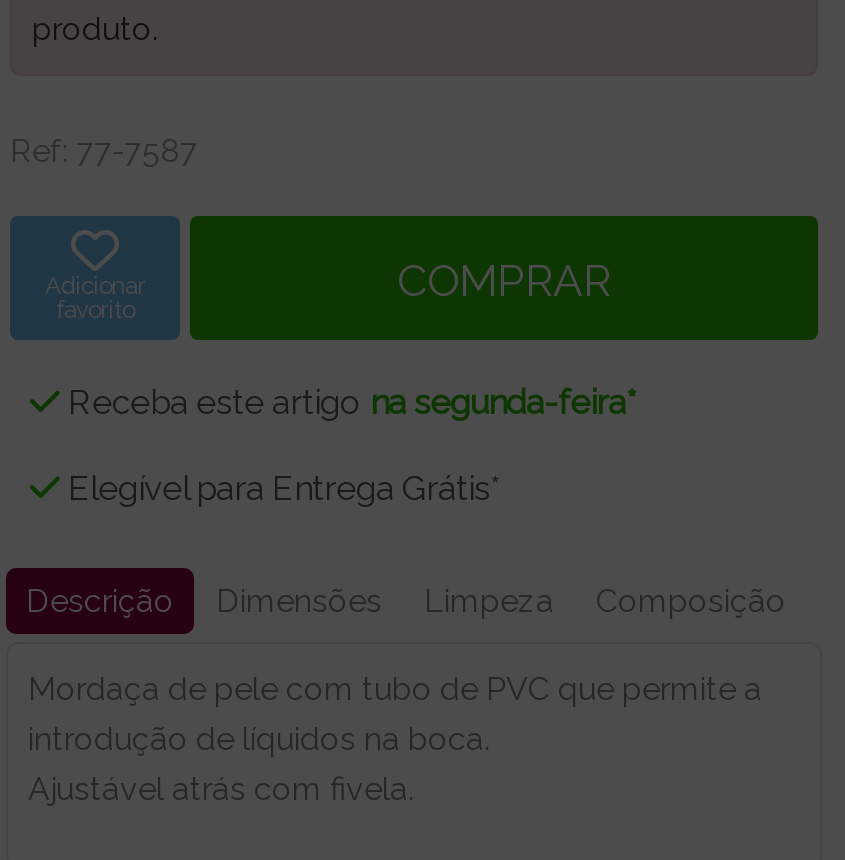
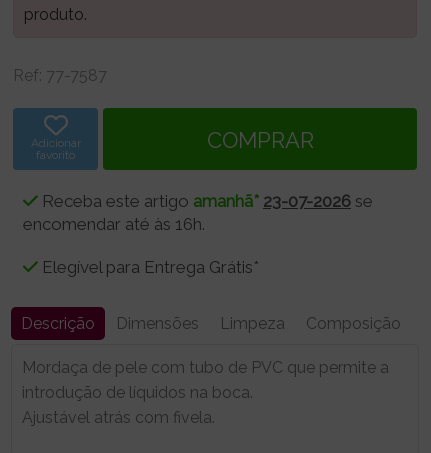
[60,381,638,421] Receba este artigo na segunda-feira* -> [23,191,373,234] Receba este artigo amanhã* 23-07-2026 se | encomendar até às 16h.

